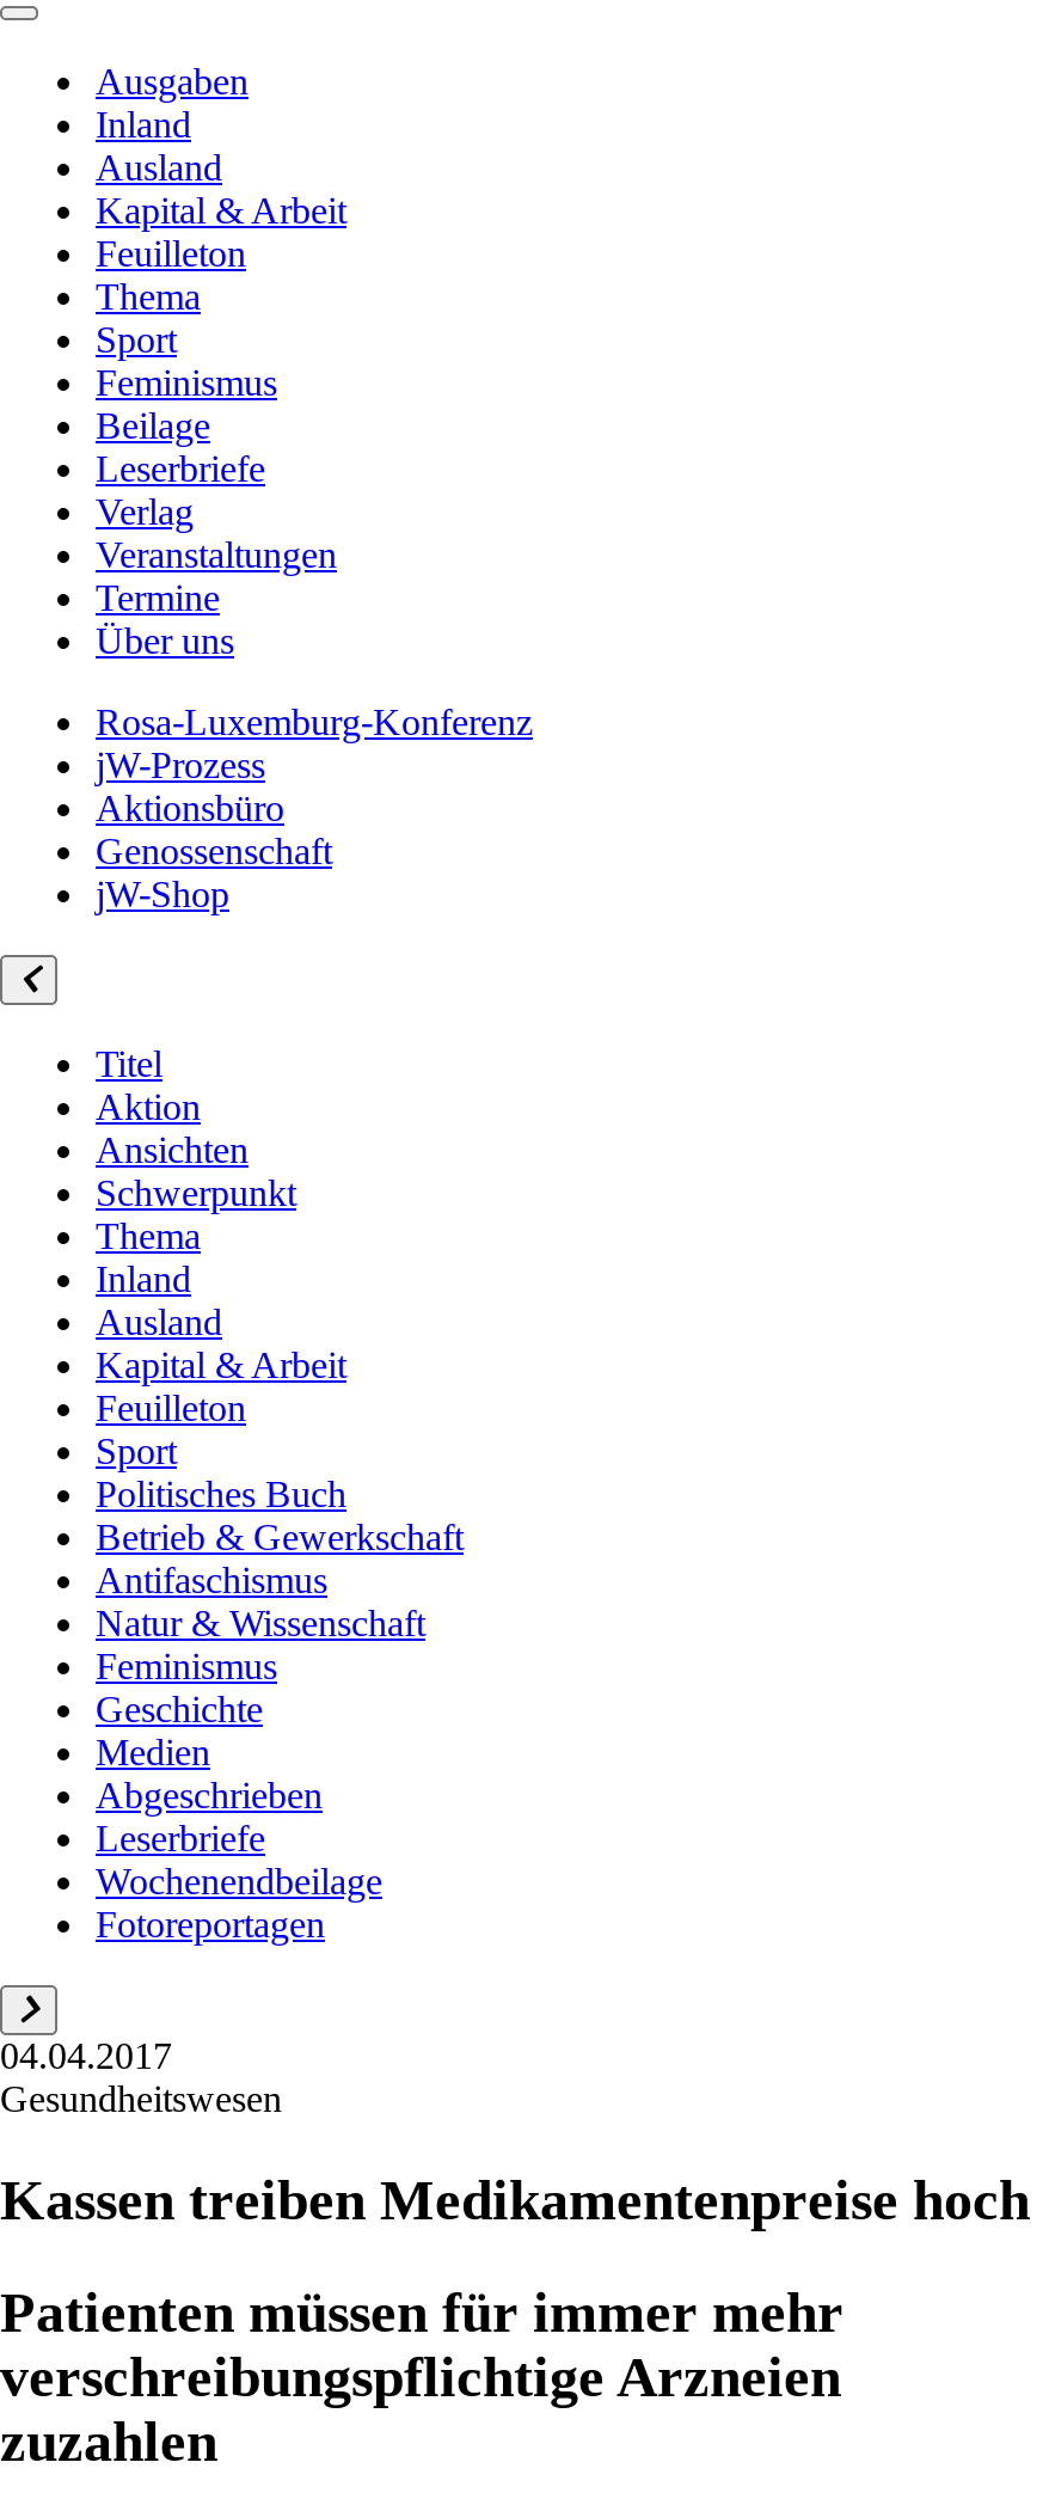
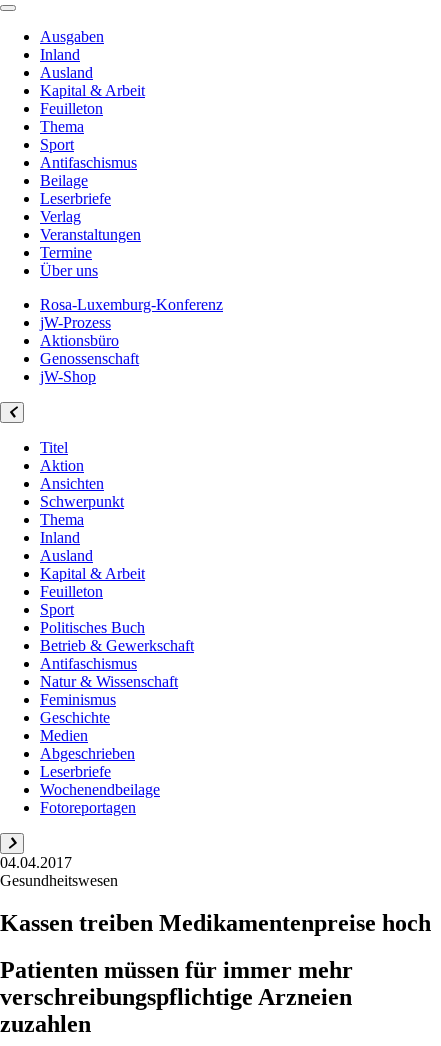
[96,362,277,403] Feminismus -> [40,154,137,171] Antifaschismus

